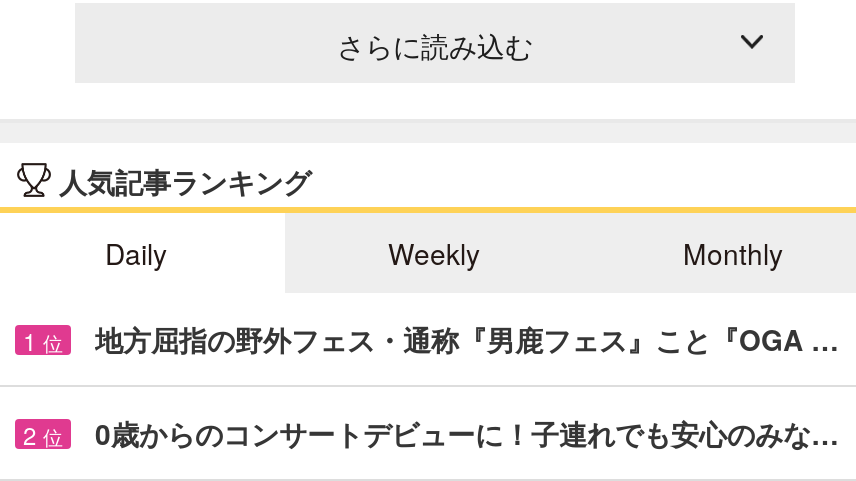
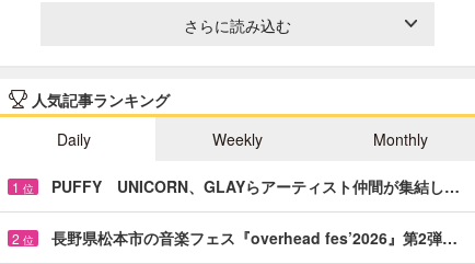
[95,319,839,359] 地方屈指の野外フェス・通称『男鹿フェス』こと『OGA … -> [51,175,460,197] PUFFY UNICORN、GLAYらアーティスト仲間が集結し…
[95,413,839,453] 0歳からのコンサートデビューに！子連れでも安心のみな… -> [51,227,457,248] 長野県松本市の音楽フェス『overhead fes’2026』第2弾…

